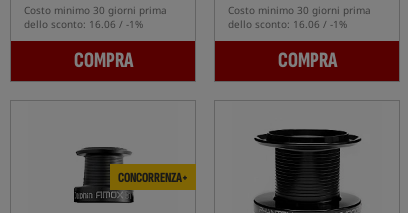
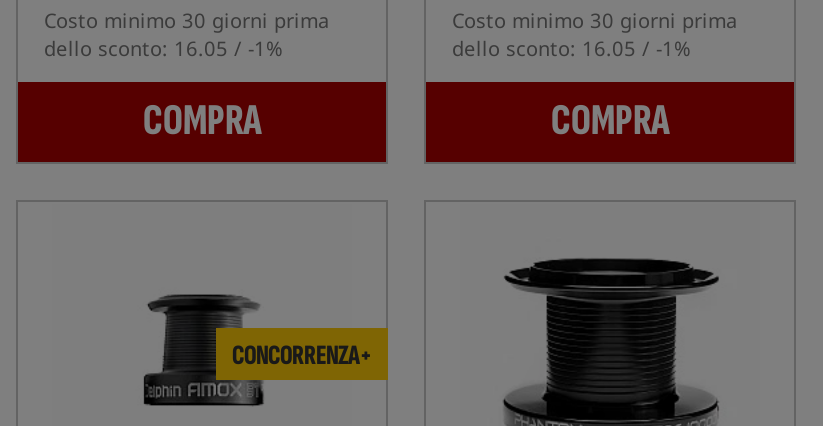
[24,17,143,31] dello sconto: 16.06 / -1% -> [44,34,282,62] dello sconto: 16.05 / -1%
[228,17,347,31] dello sconto: 16.06 / -1% -> [452,34,690,62] dello sconto: 16.05 / -1%

